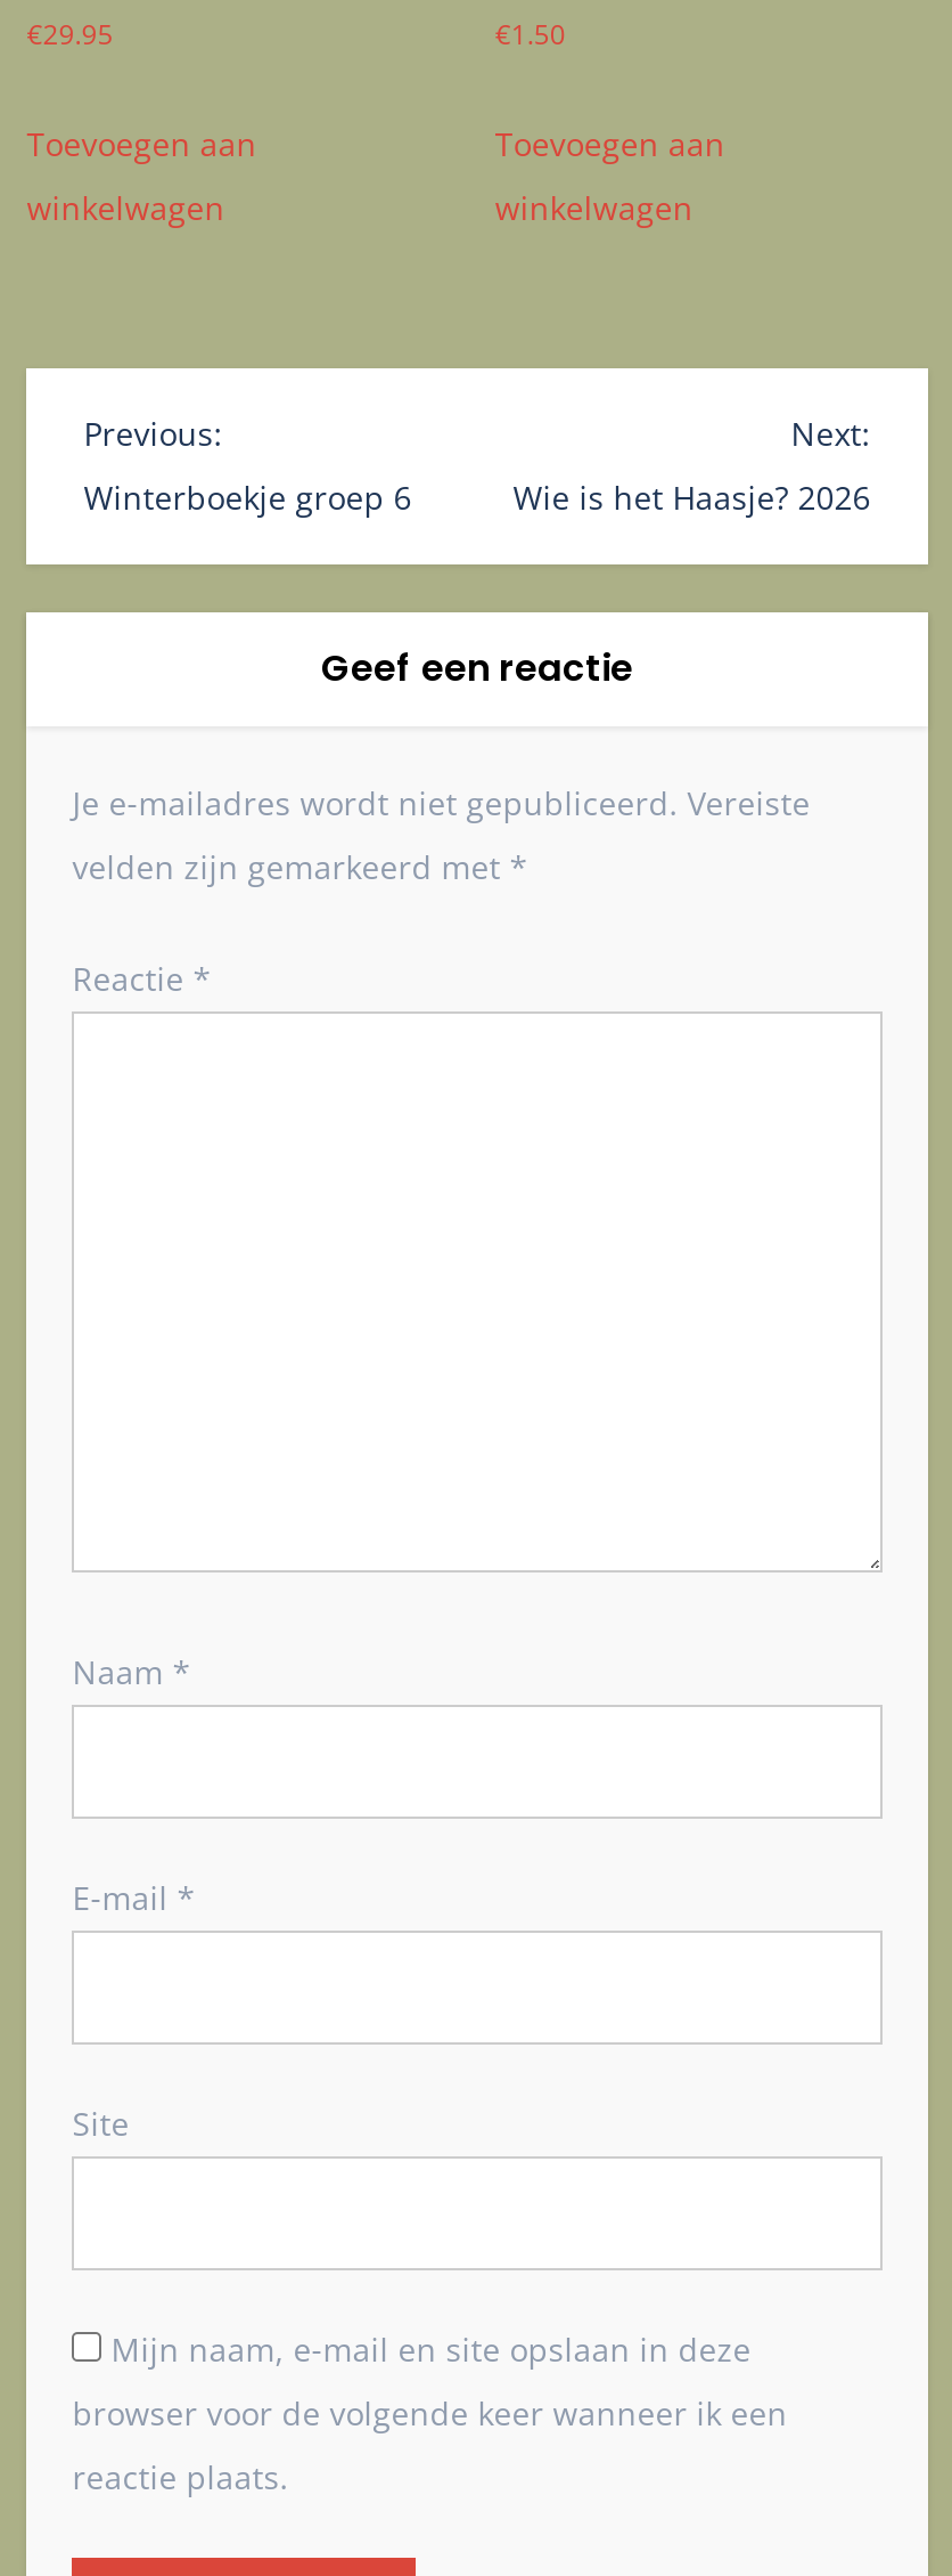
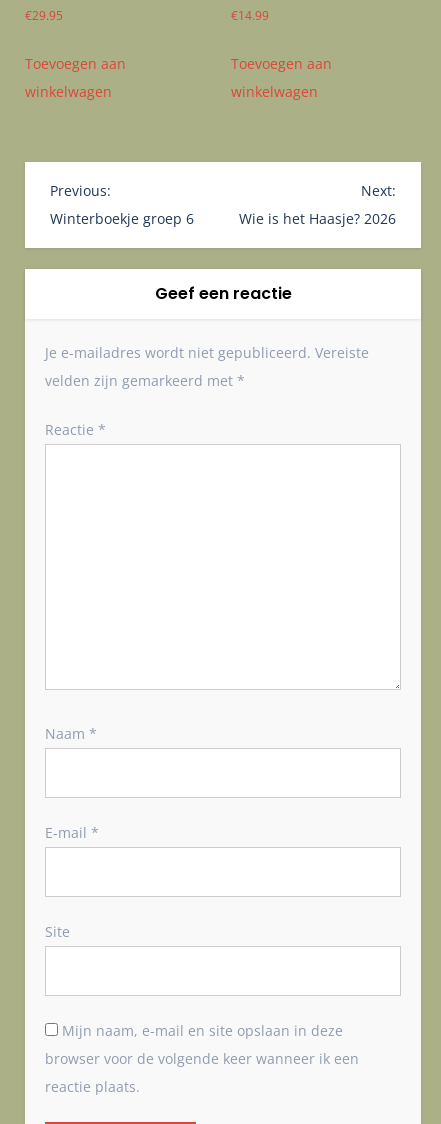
[495,16,566,55] €1.50 -> [231,7,269,24] €14.99

